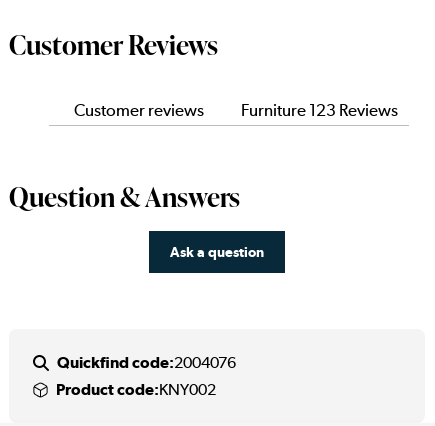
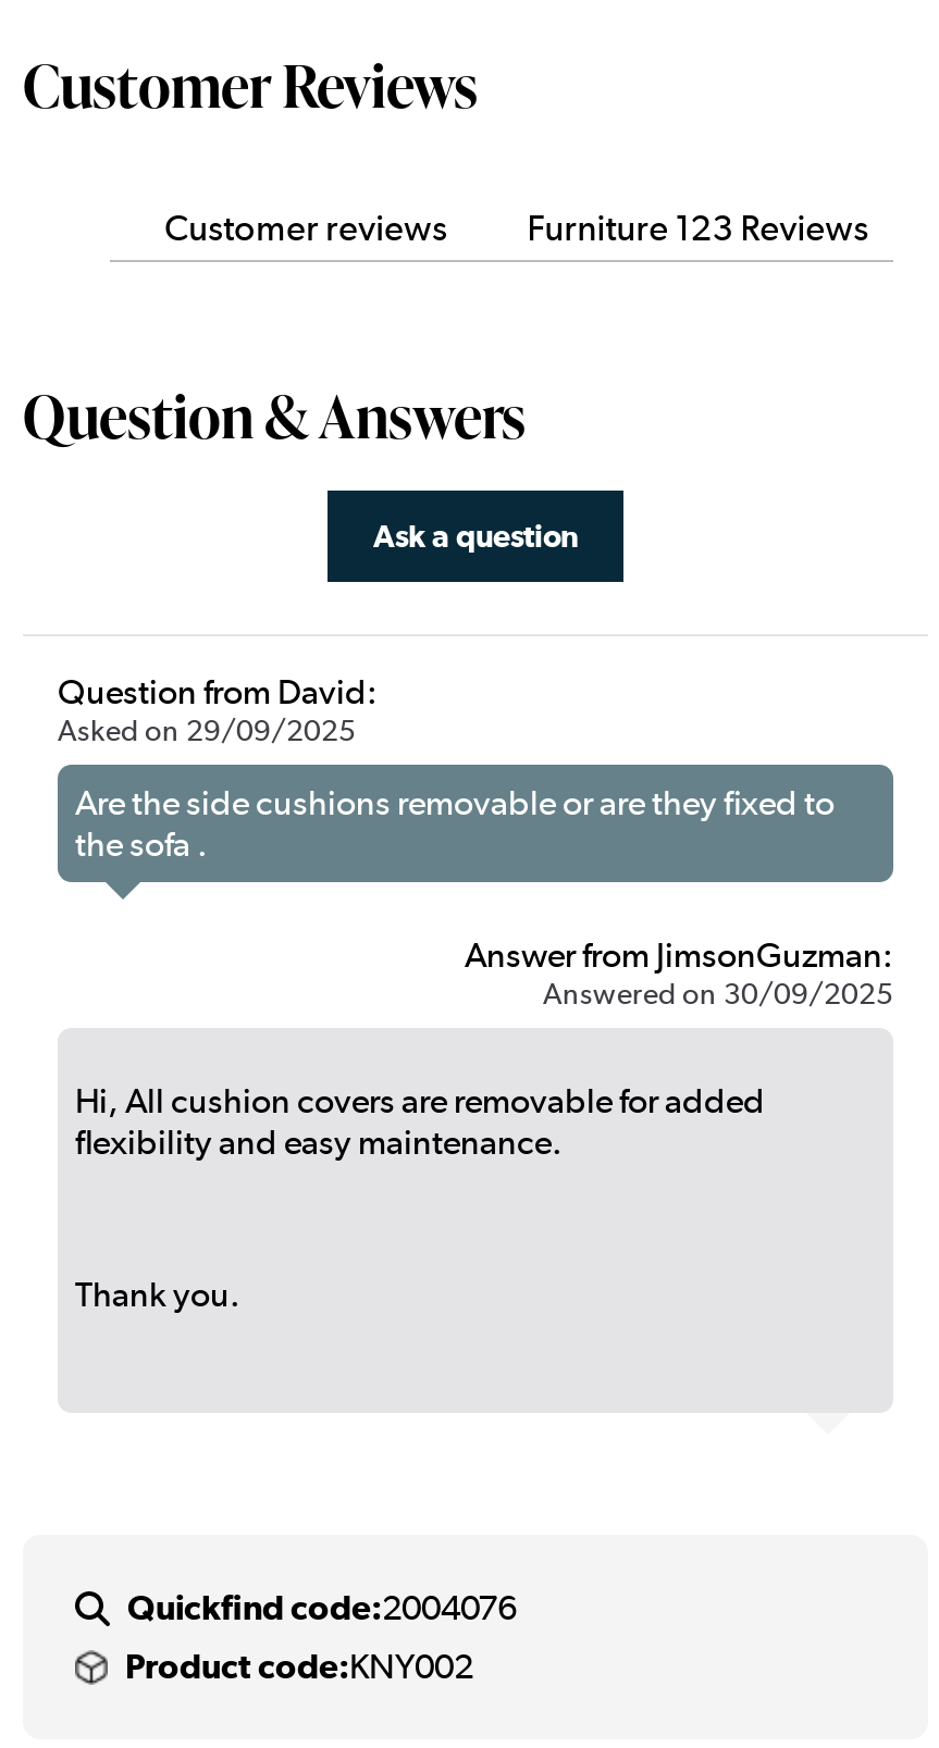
none -> [58,671,893,1163] Question from David: | Asked on 29/09/2025 | Are the side cushions removable or are they fixed to | the sofa . | Answer from JimsonGuzman: | Answered on 30/09/2025 | Hi, All cushion covers are removable for added | flexibility and easy maintenance.
none -> [75,1274,240,1315] Thank you.

